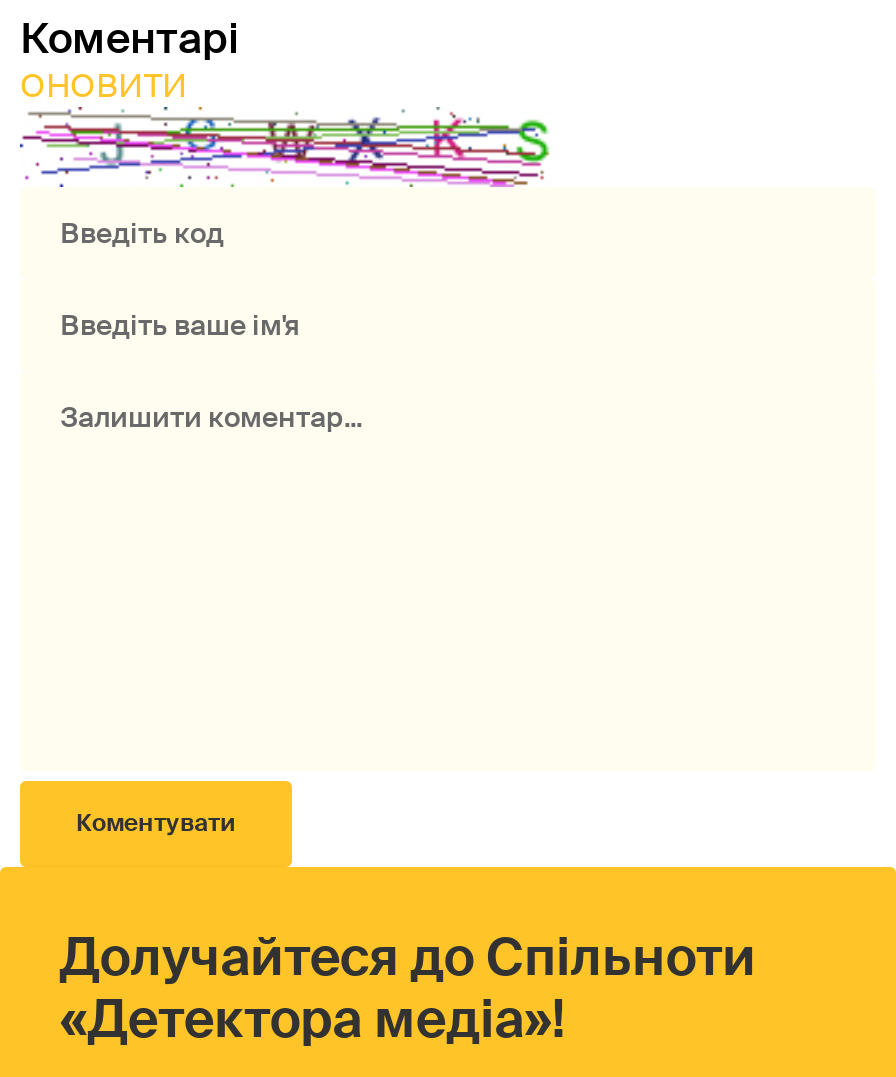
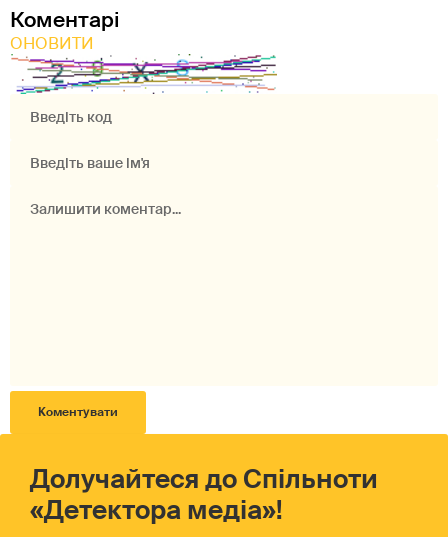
[18,105,552,189] [image] -> [11,53,278,95] [image]

